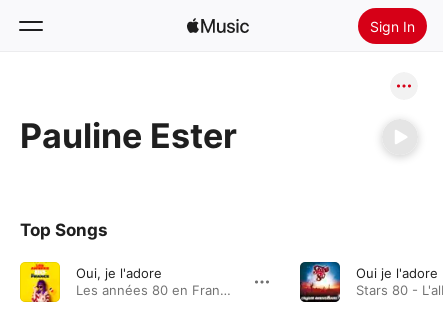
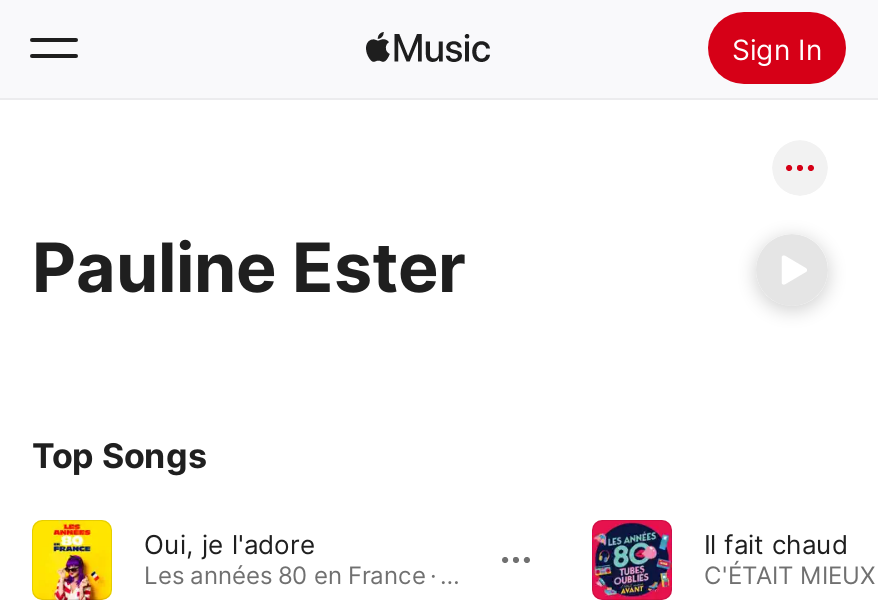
[299,261,438,303] [image] | Oui je l'adore -> [590,518,848,602] [image] | Il fait chaud

